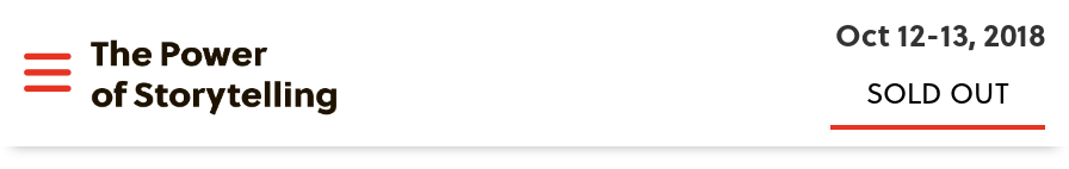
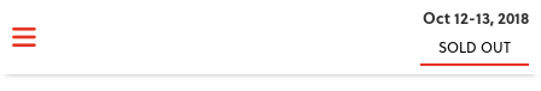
[88,37,339,118] [image] -> none

